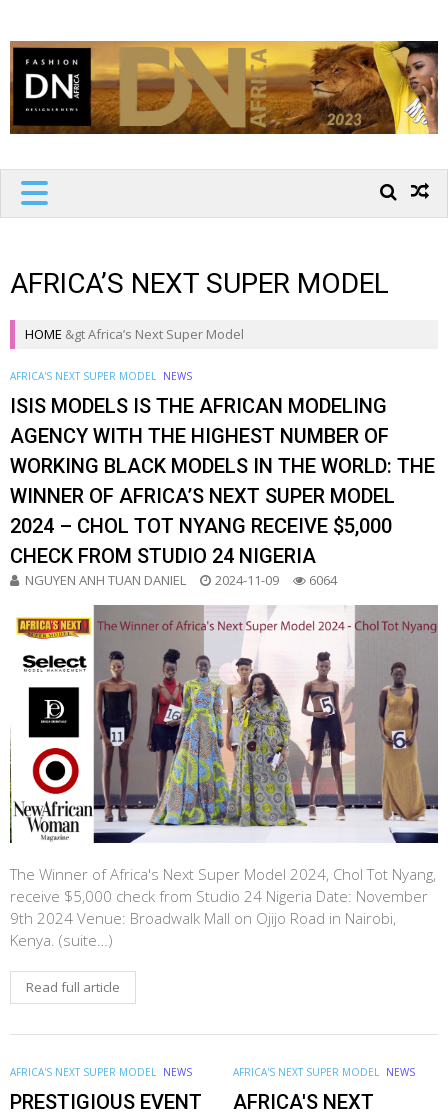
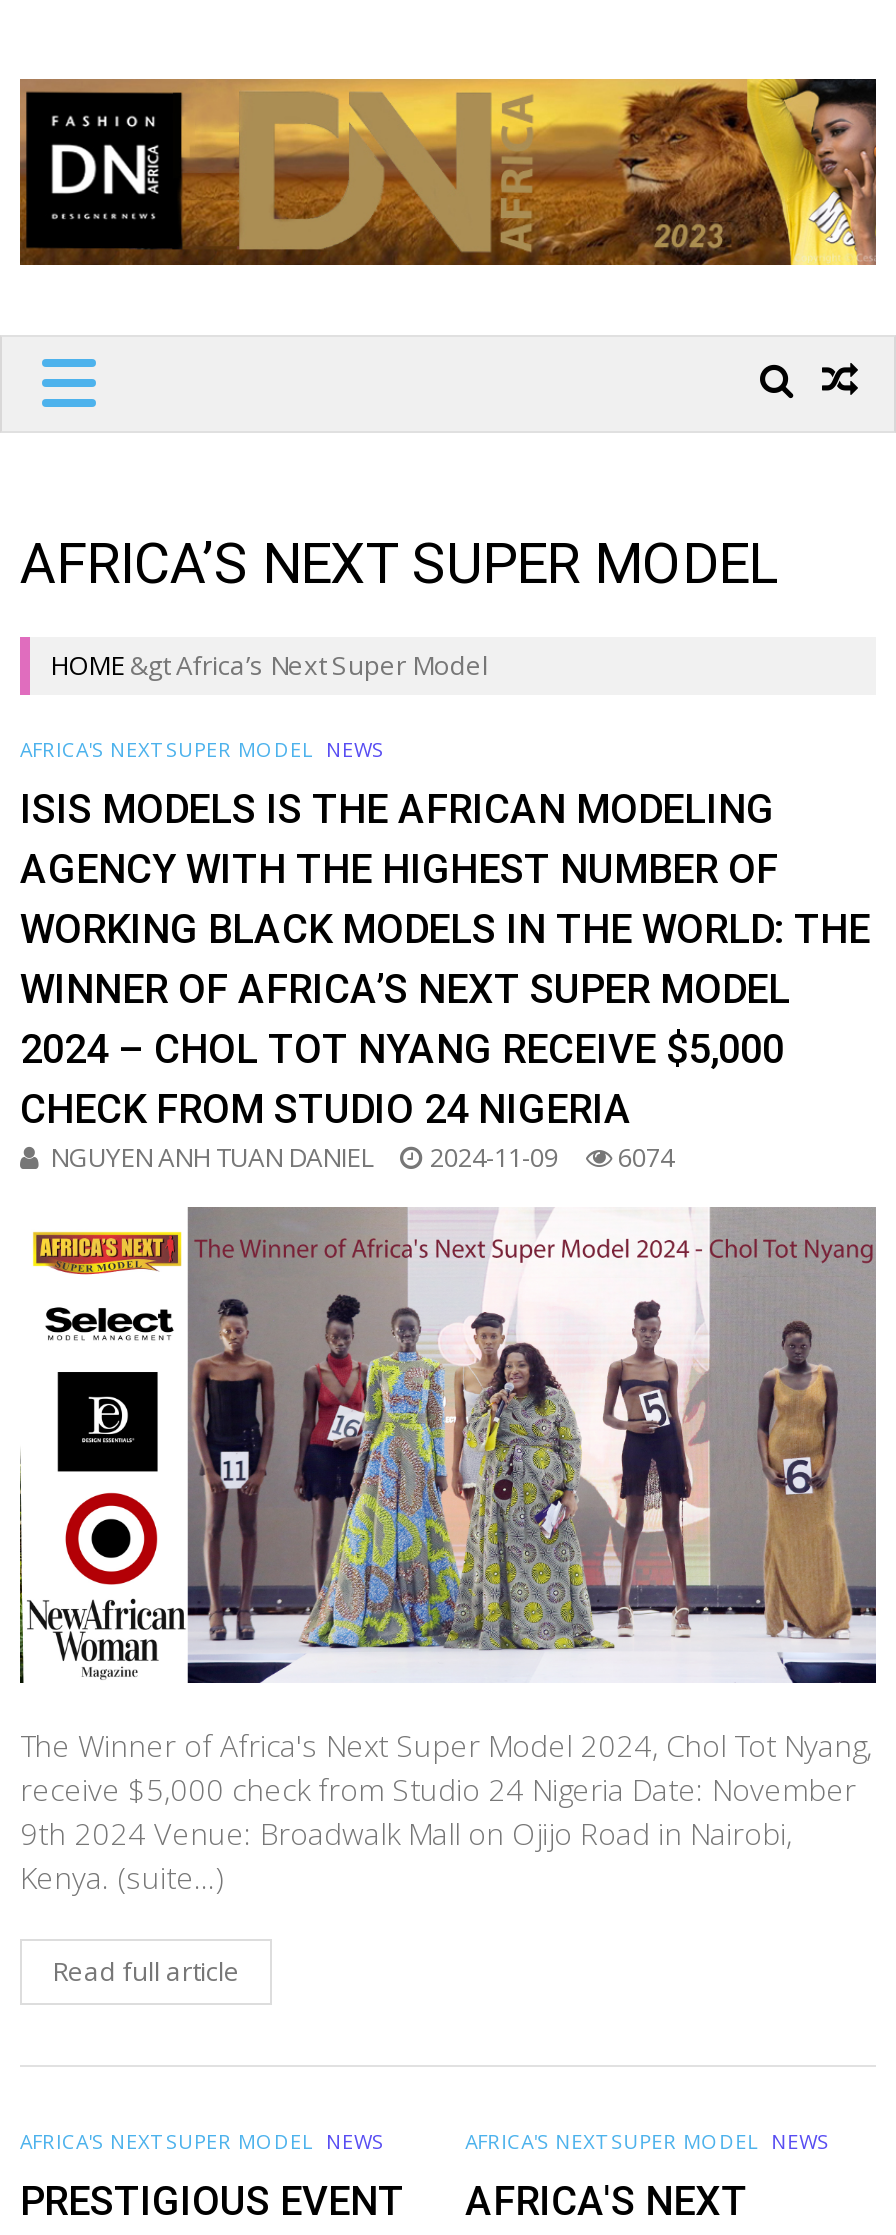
[25,571,337,589] NGUYEN ANH TUAN DANIEL 2024-11-09 6064 -> [50,1138,674,1174] NGUYEN ANH TUAN DANIEL 2024-11-09 6074

